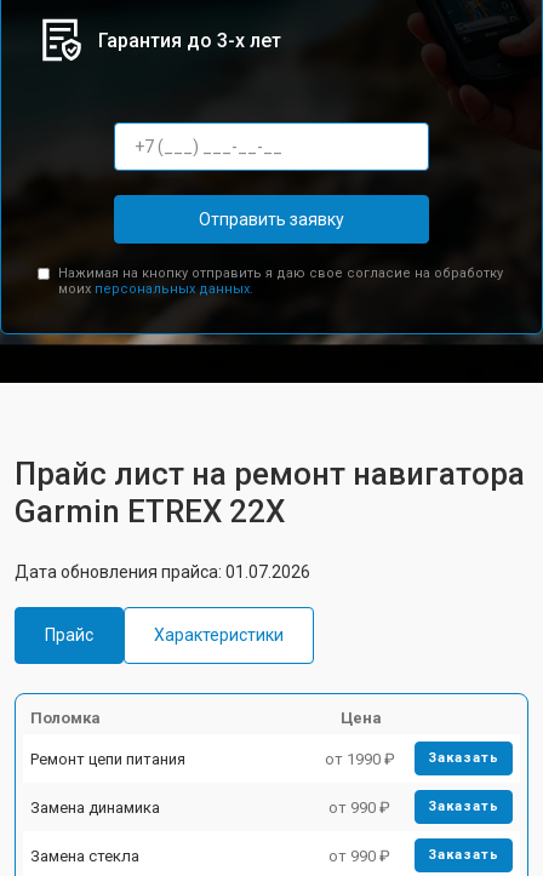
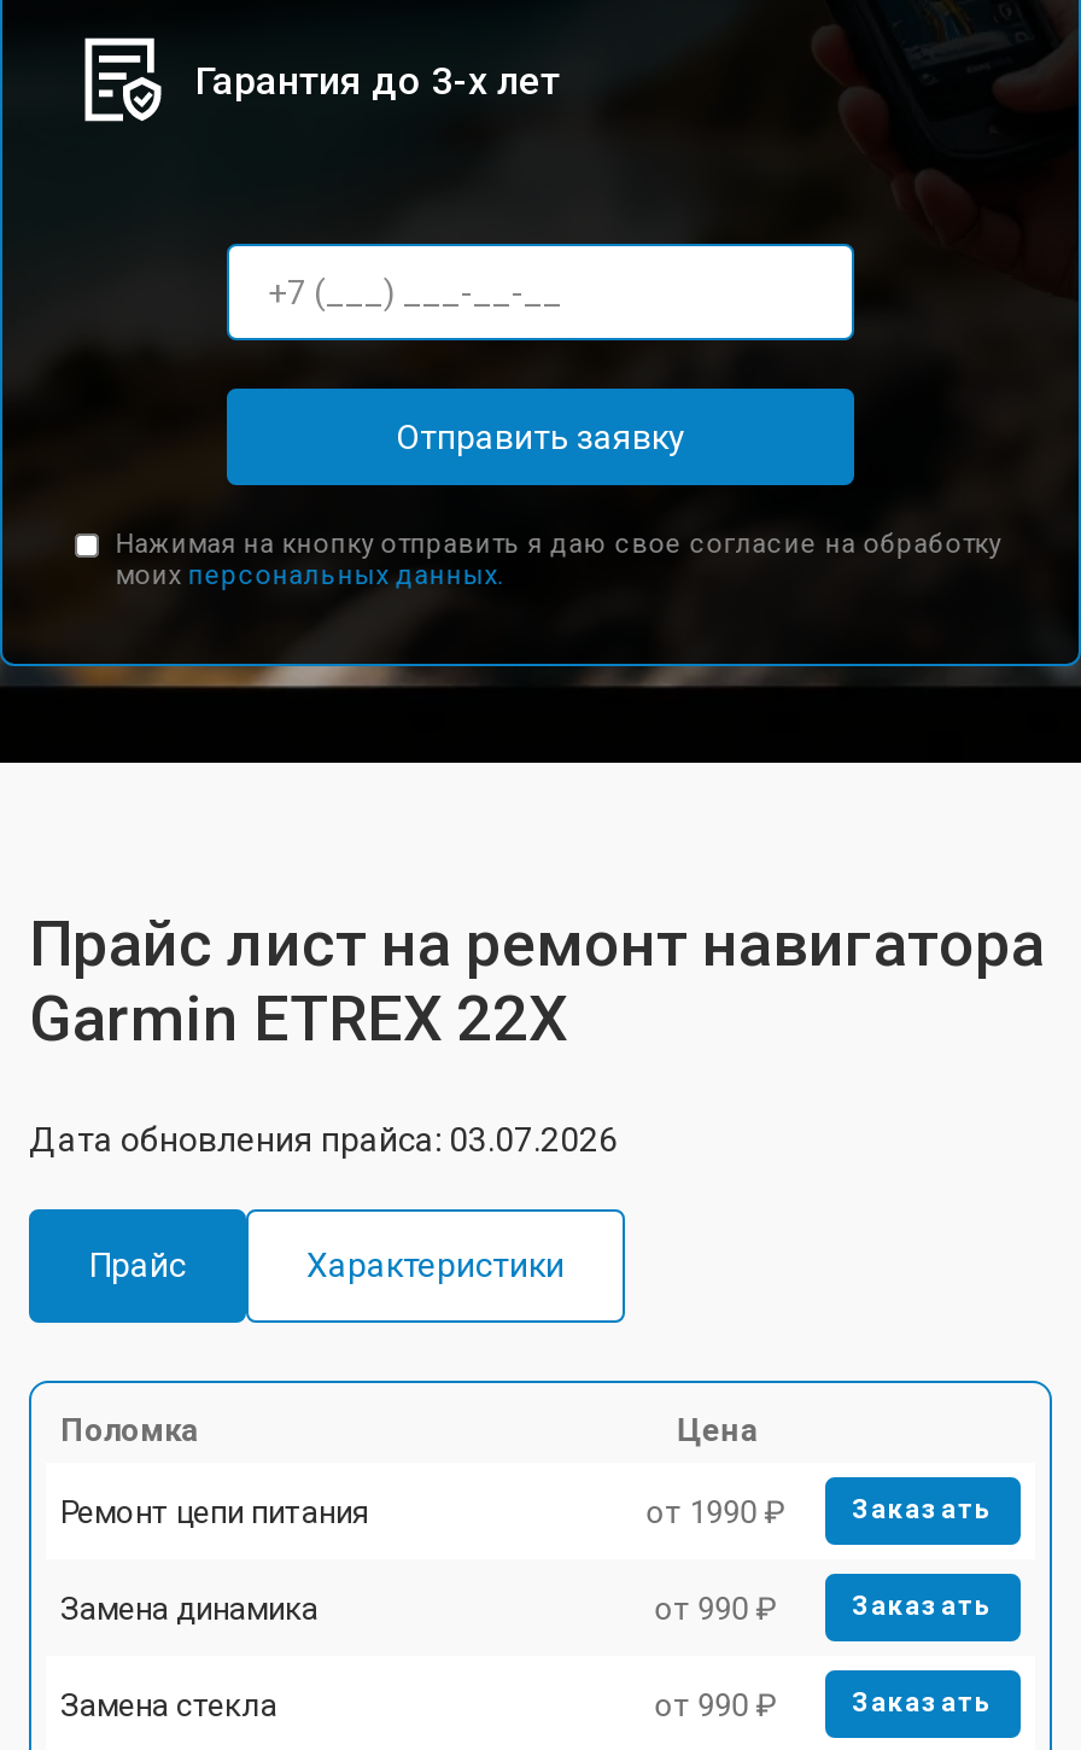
[15,562,310,582] Дата обновления прайса: 01.07.2026 -> [29,1120,618,1159] Дата обновления прайса: 03.07.2026

